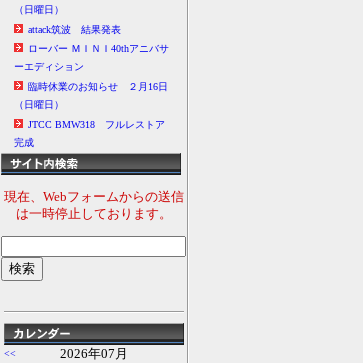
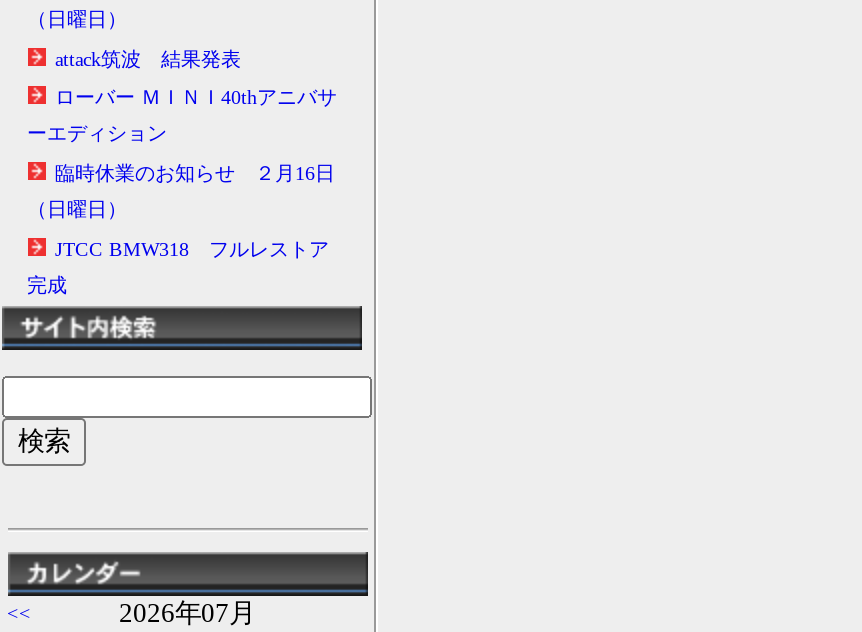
[3,189,183,221] 現在、Webフォームからの送信 | は一時停止しております。 -> none

